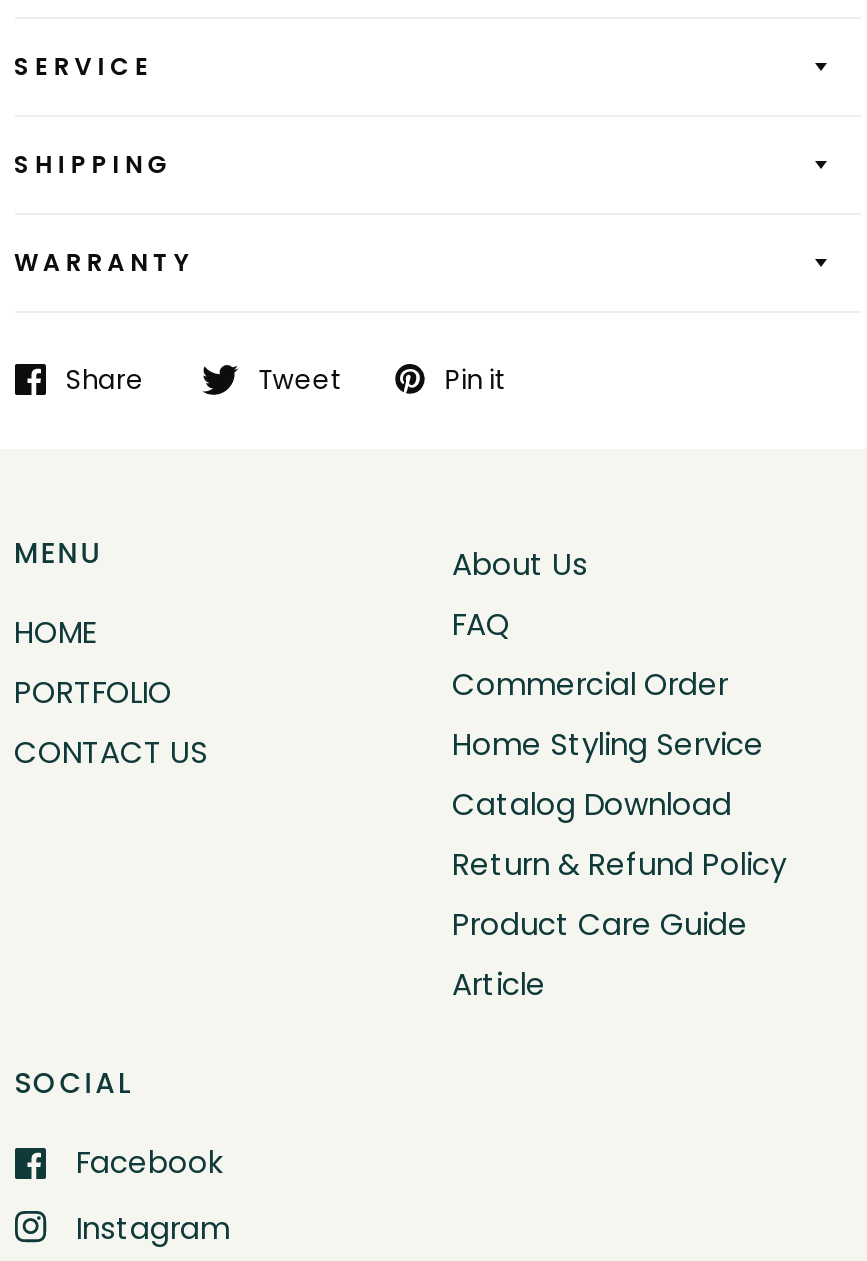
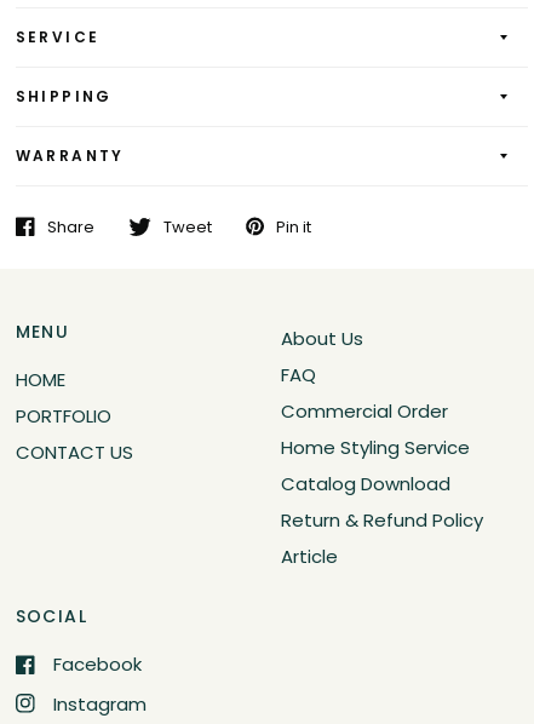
[452,904,748,946] Product Care Guide -> none

